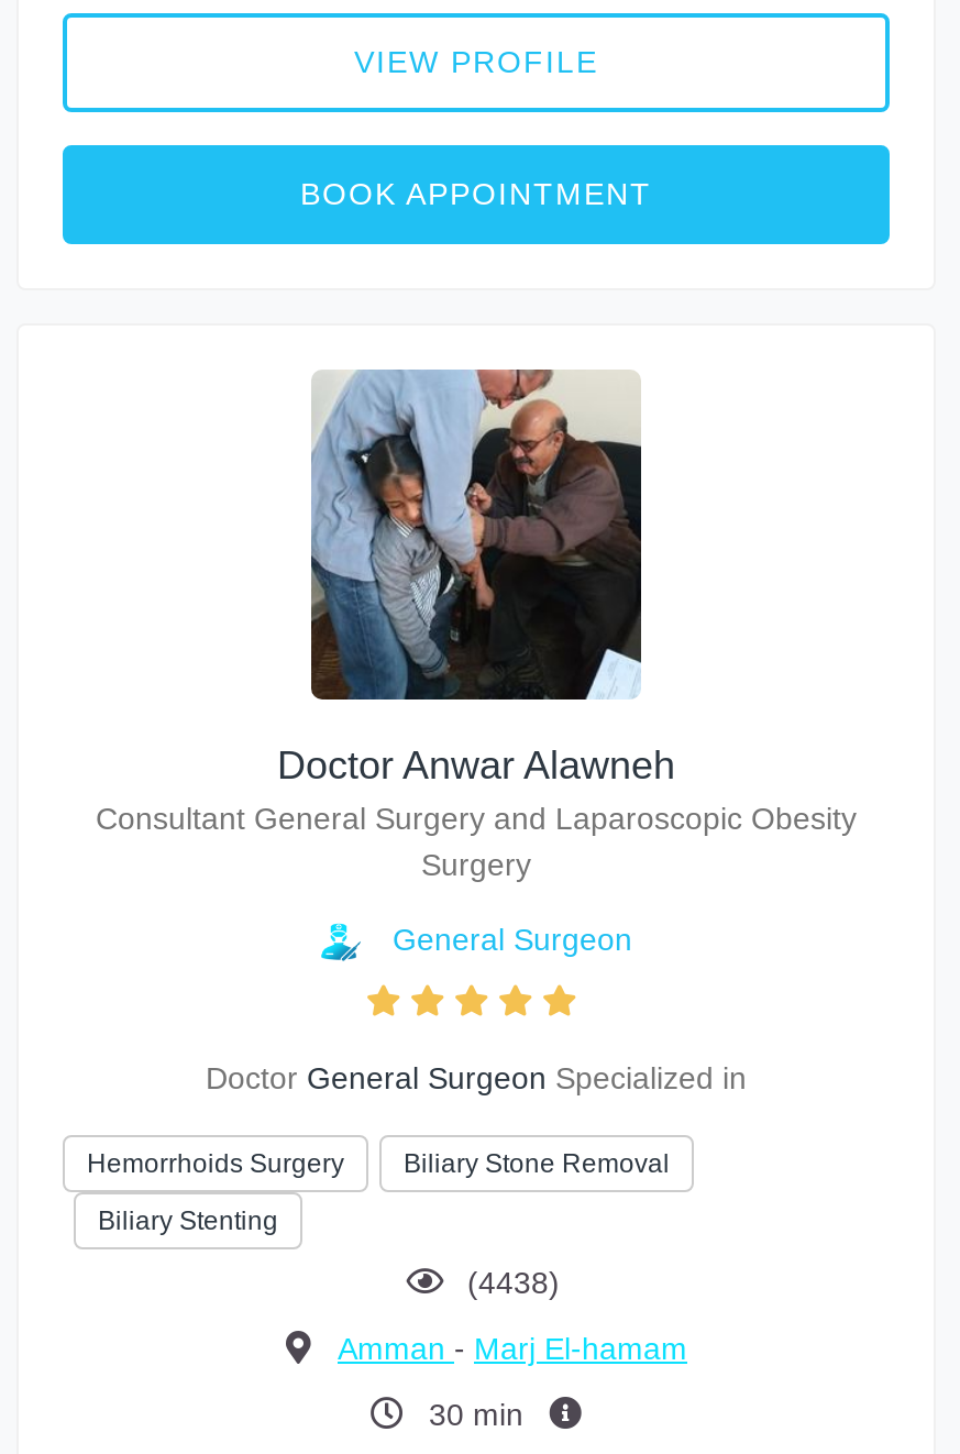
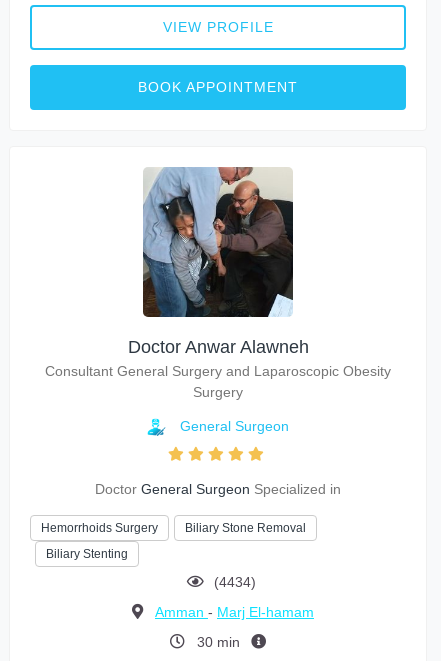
[459,1265,560,1300] (4438) -> [210,574,256,590] (4434)

